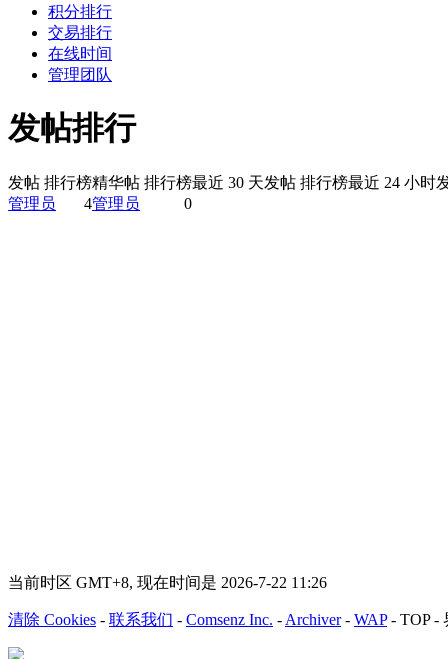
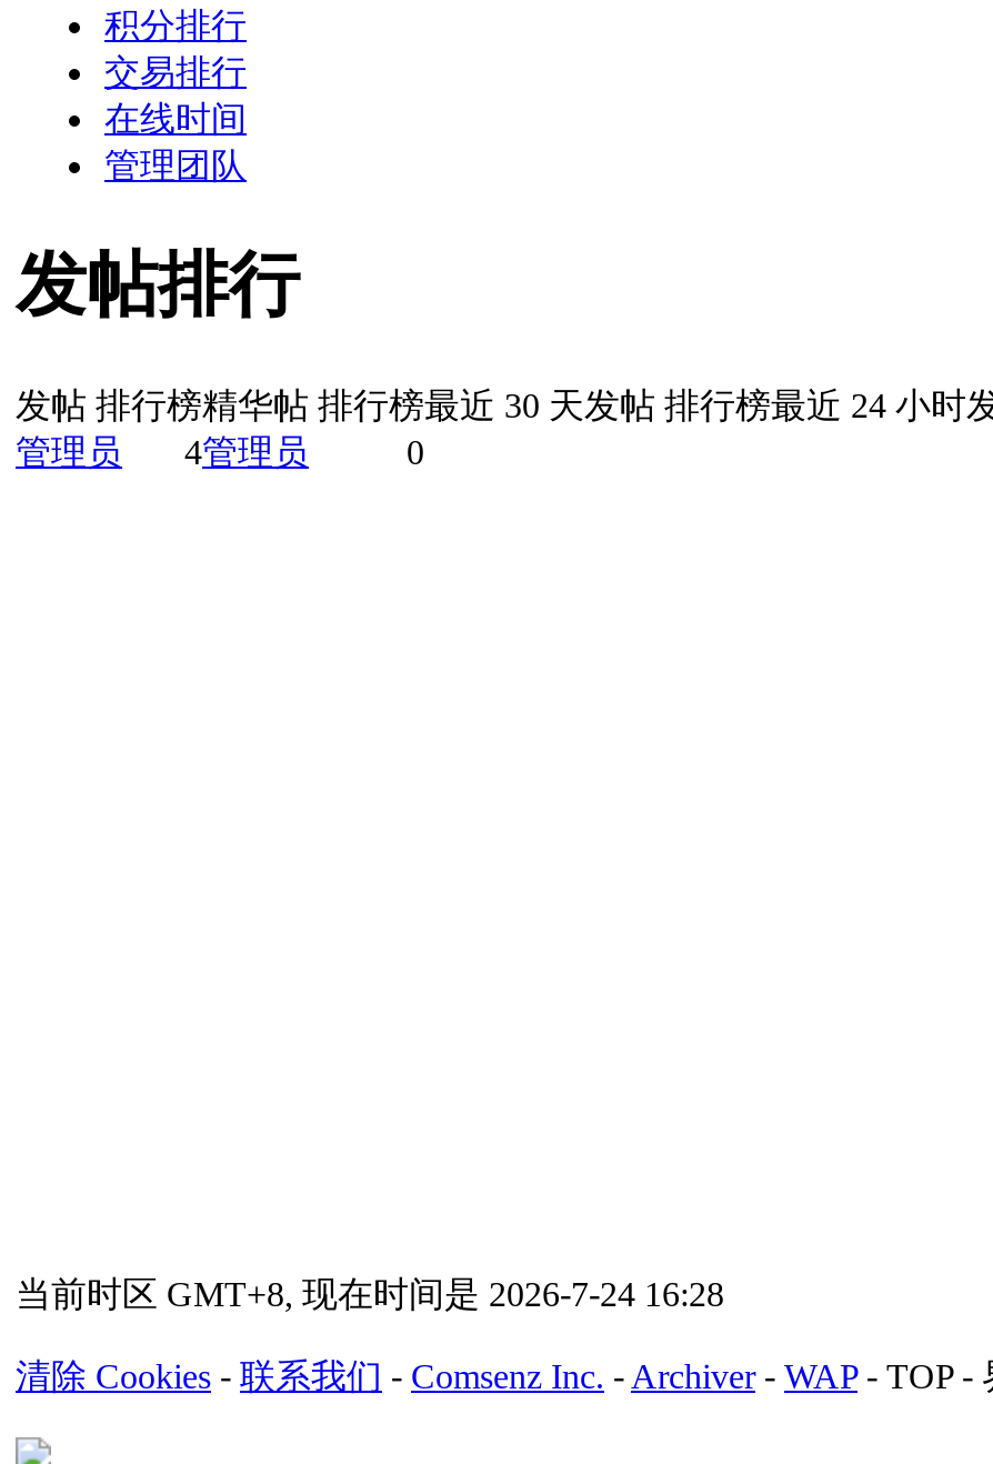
[8,573,327,590] 当前时区 GMT+8, 现在时间是 2026-7-22 11:26 -> [16,1274,724,1312] 当前时区 GMT+8, 现在时间是 2026-7-24 16:28

